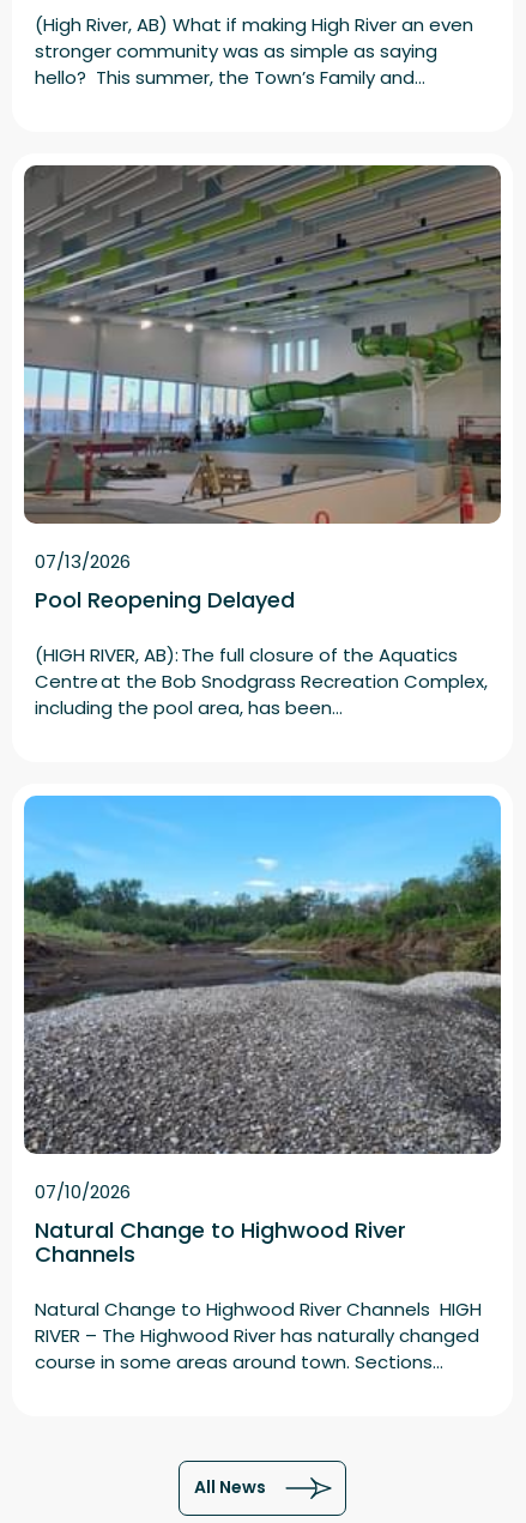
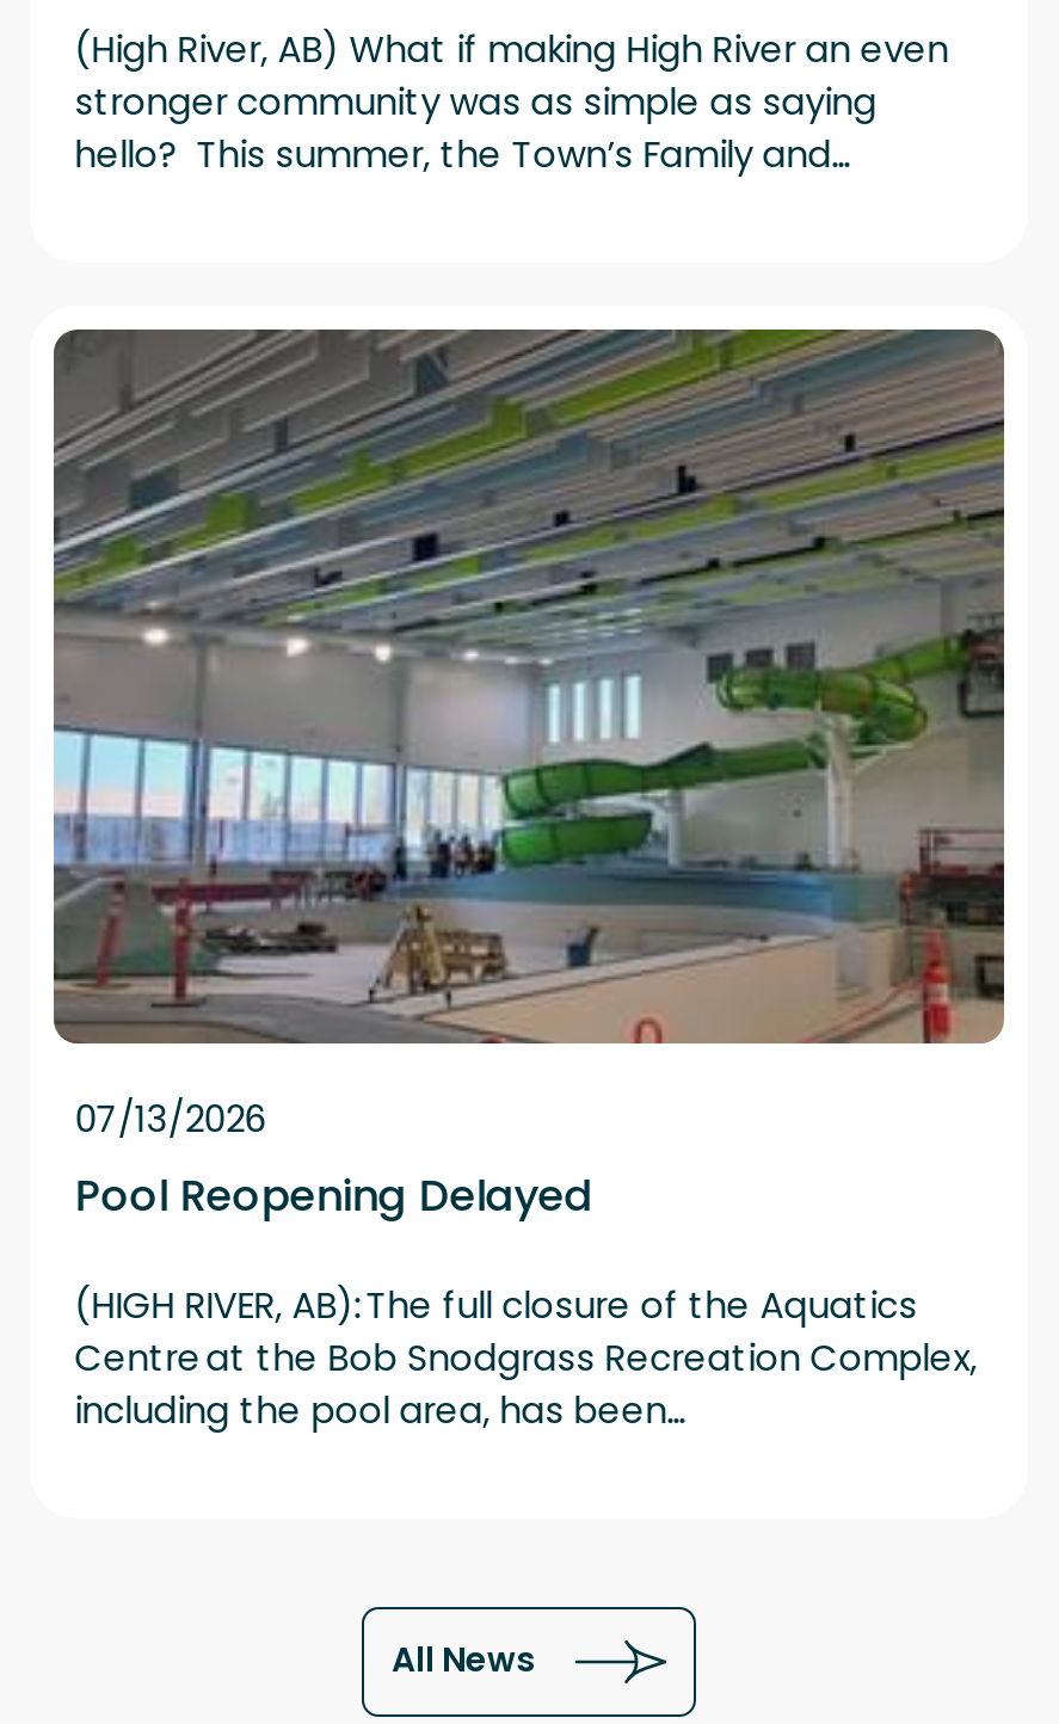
[23,794,502,1374] [image] | 07/10/2026 | Natural Change to Highwood River | Channels | Natural Change to Highwood River Channels HIGH | RIVER – The Highwood River has naturally changed | course in some areas around town. Sections… -> none

